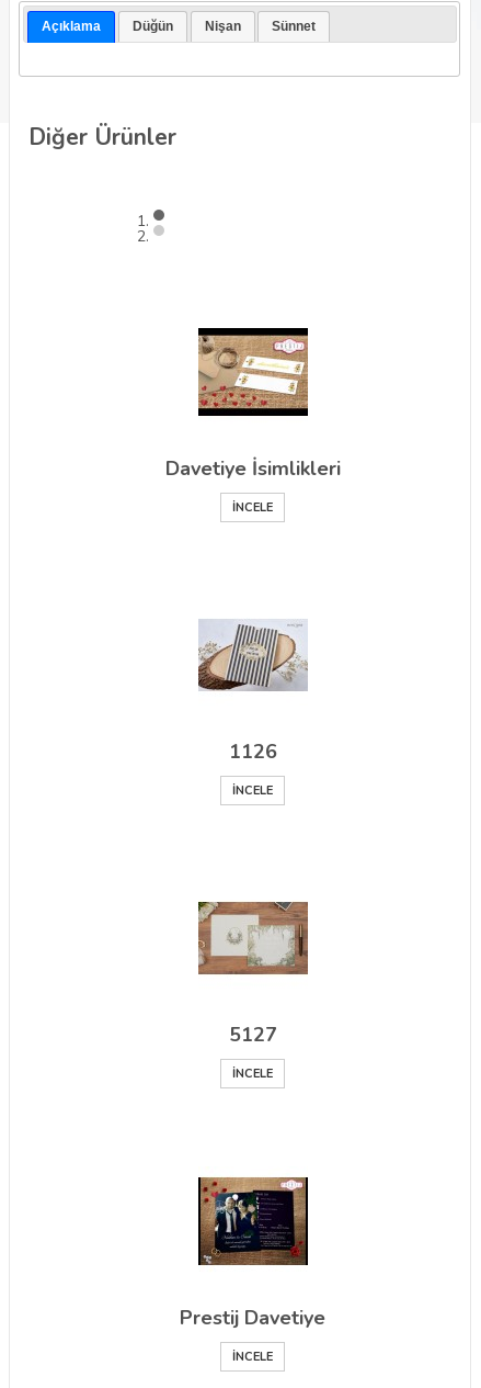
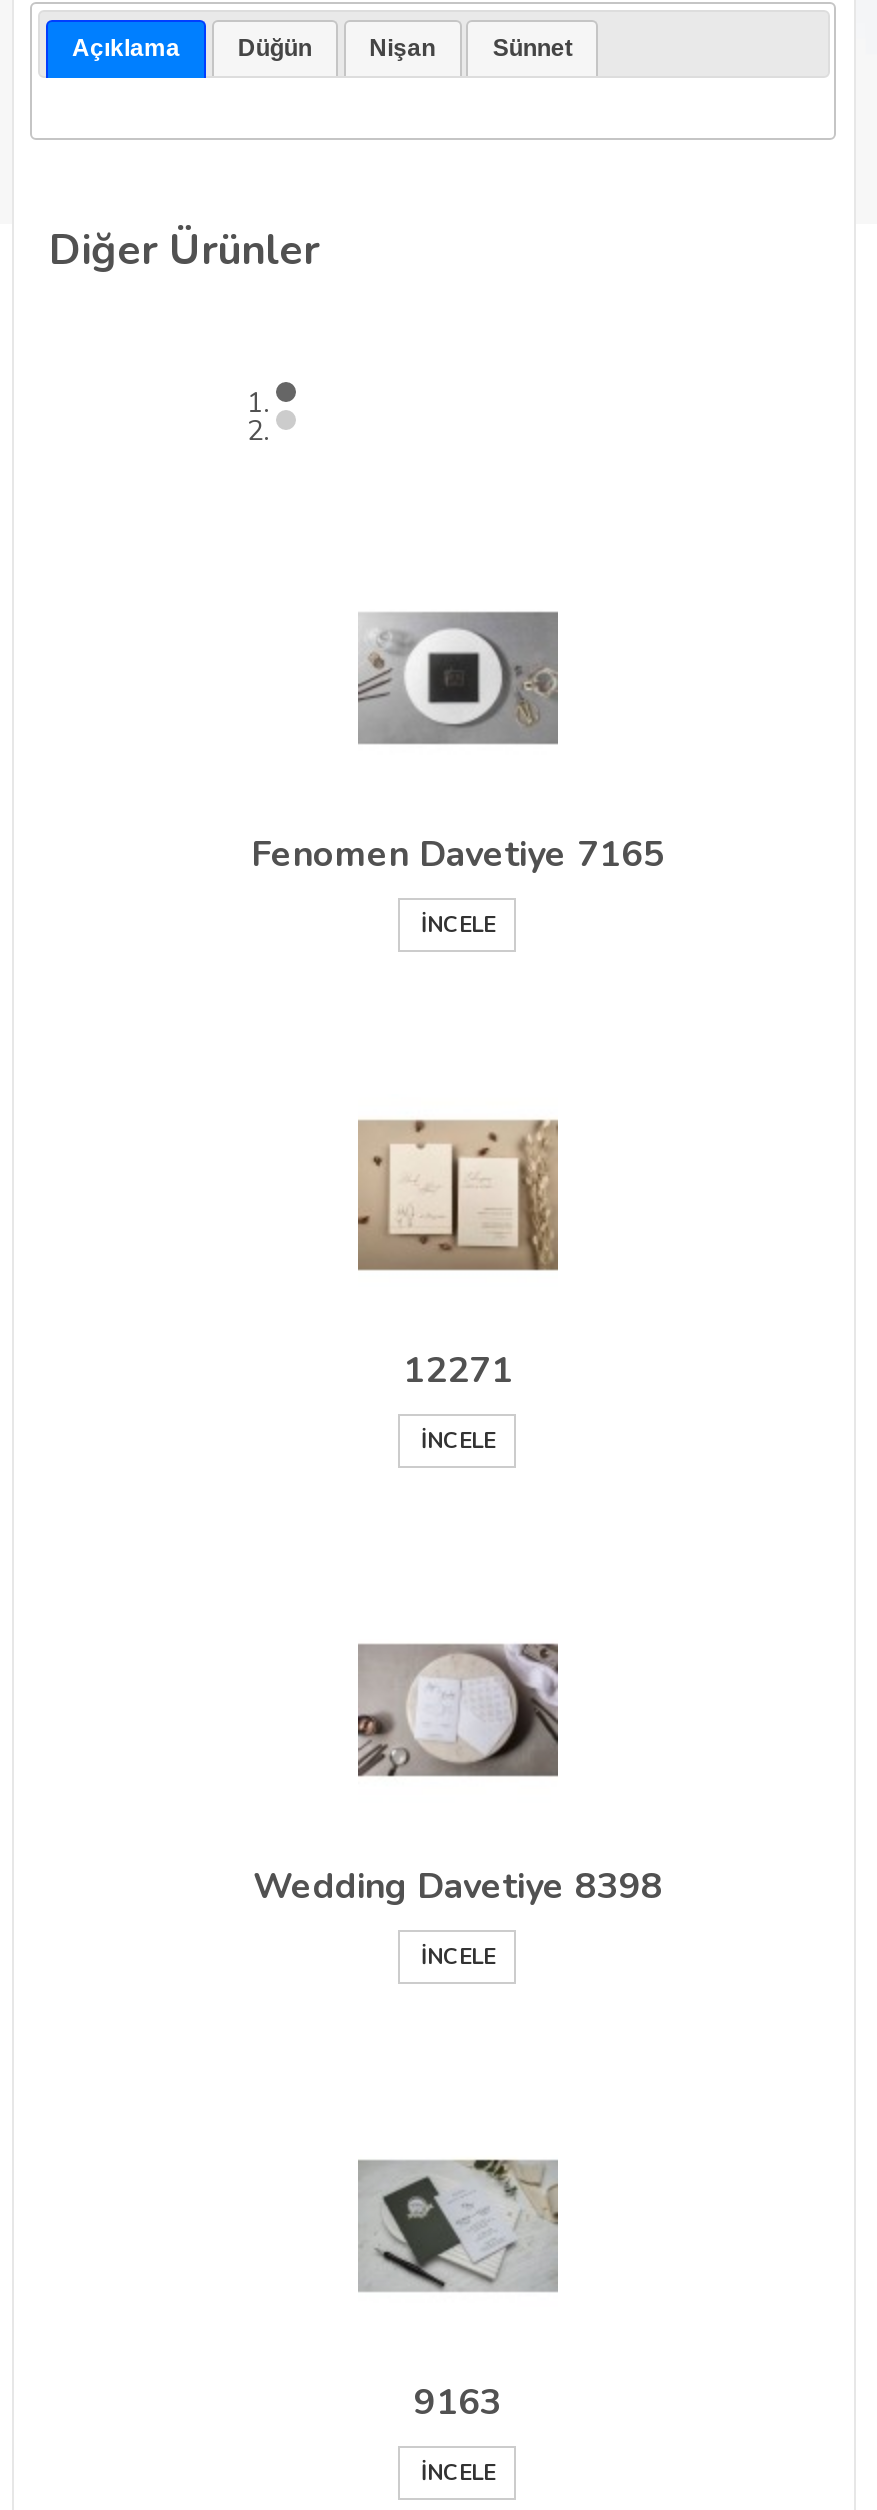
[165,327,341,482] [image] | Davetiye İsimlikleri -> [251,598,665,879] [image] | Fenomen Davetiye 7165
[198,614,308,765] [image] | 1126 -> [356,1118,560,1395] [image] | 12271
[198,902,308,974] [image] -> [356,1642,560,1778] [image]
[229,1022,277,1048] 5127 -> [253,1863,663,1911] Wedding Davetiye 8398
[180,1176,326,1331] [image] | Prestij Davetiye -> [358,2146,560,2427] [image] | 9163

